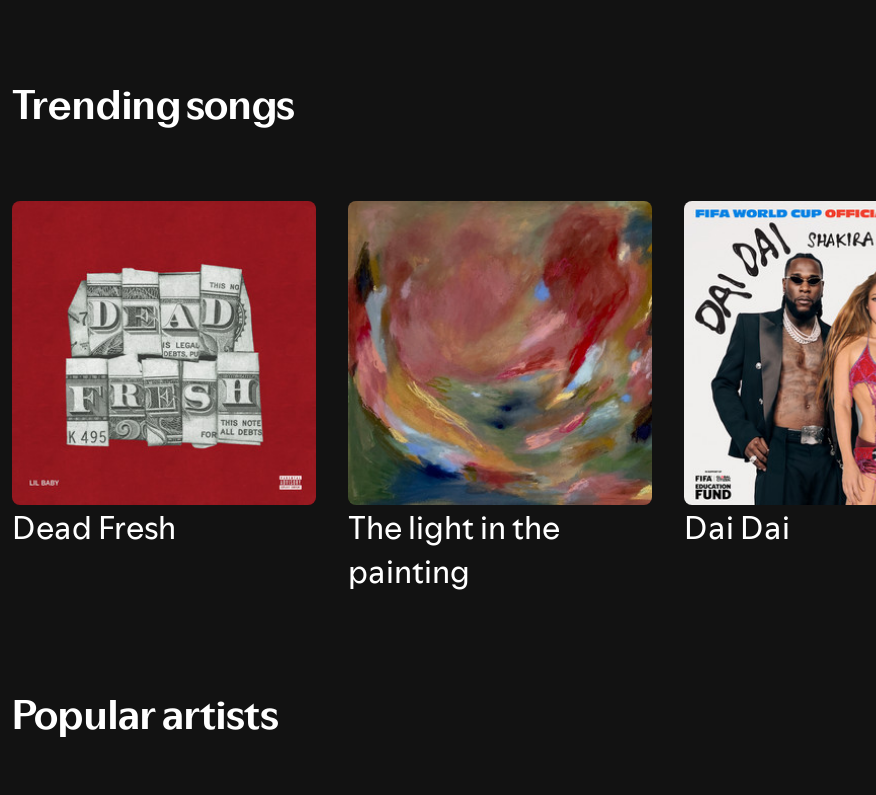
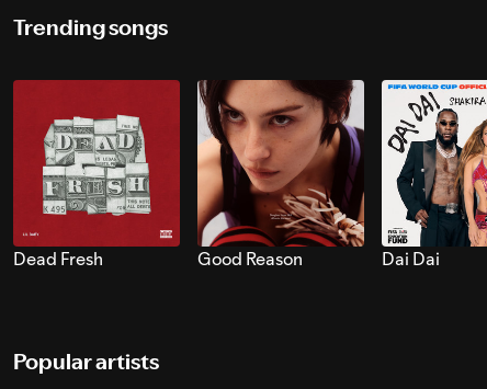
[348,199,654,593] [image] | The light in the | painting -> [196,79,365,271] [image] | Good Reason

